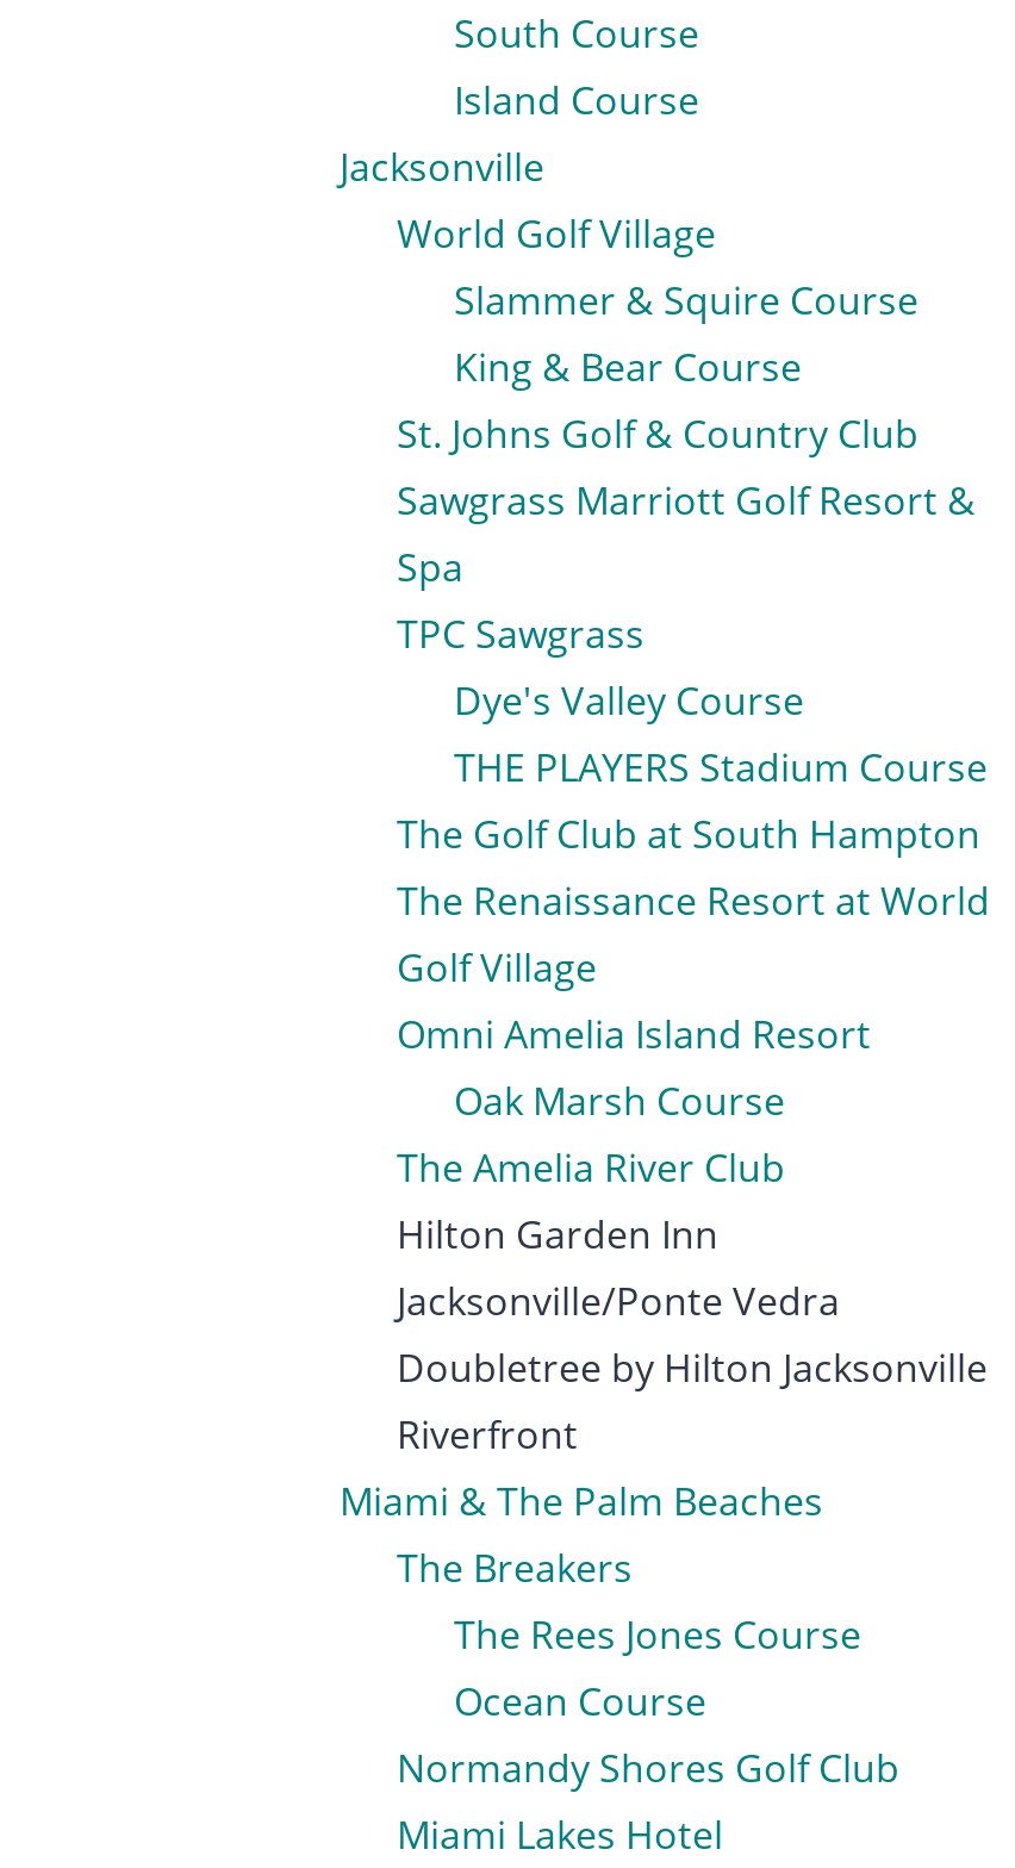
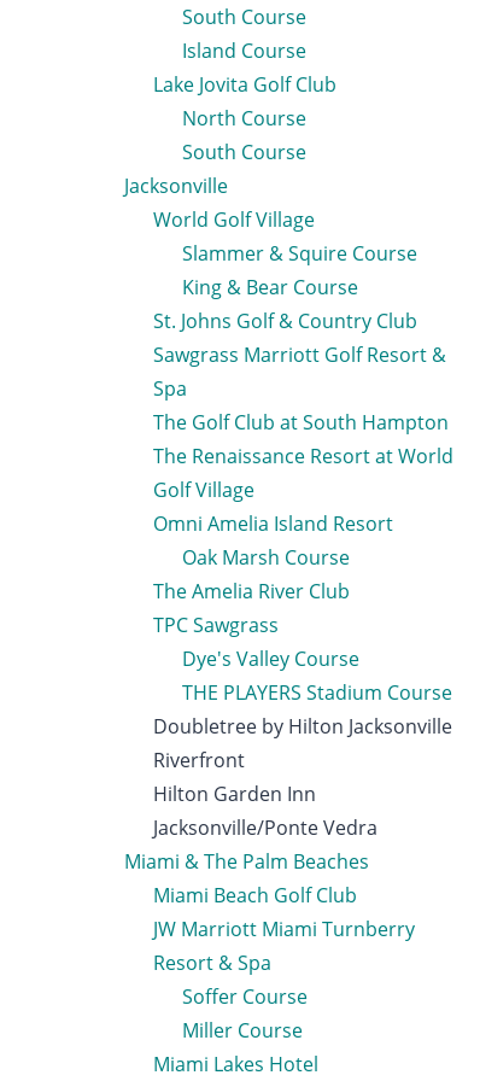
none -> [153,71,336,165] Lake Jovita Golf Club | North Course | South Course
moved [397,608,988,793] -> [153,612,452,706]: TPC Sawgrass | Dye's Valley Course | THE PLAYERS Stadium Course
moved [397,1208,840,1327] -> [153,781,377,841]: Hilton Garden Inn | Jacksonville/Ponte Vedra
[397,1542,899,1794] The Breakers | The Rees Jones Course | Ocean Course | Normandy Shores Golf Club -> [153,882,415,1044] Miami Beach Golf Club | JW Marriott Miami Turnberry | Resort & Spa | Soffer Course | Miller Course

